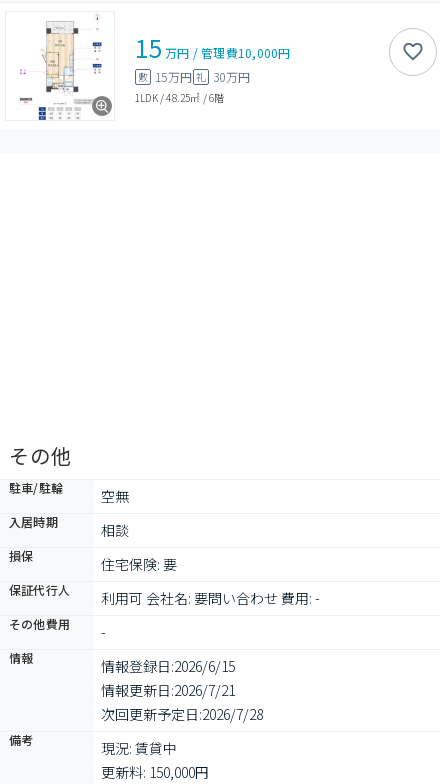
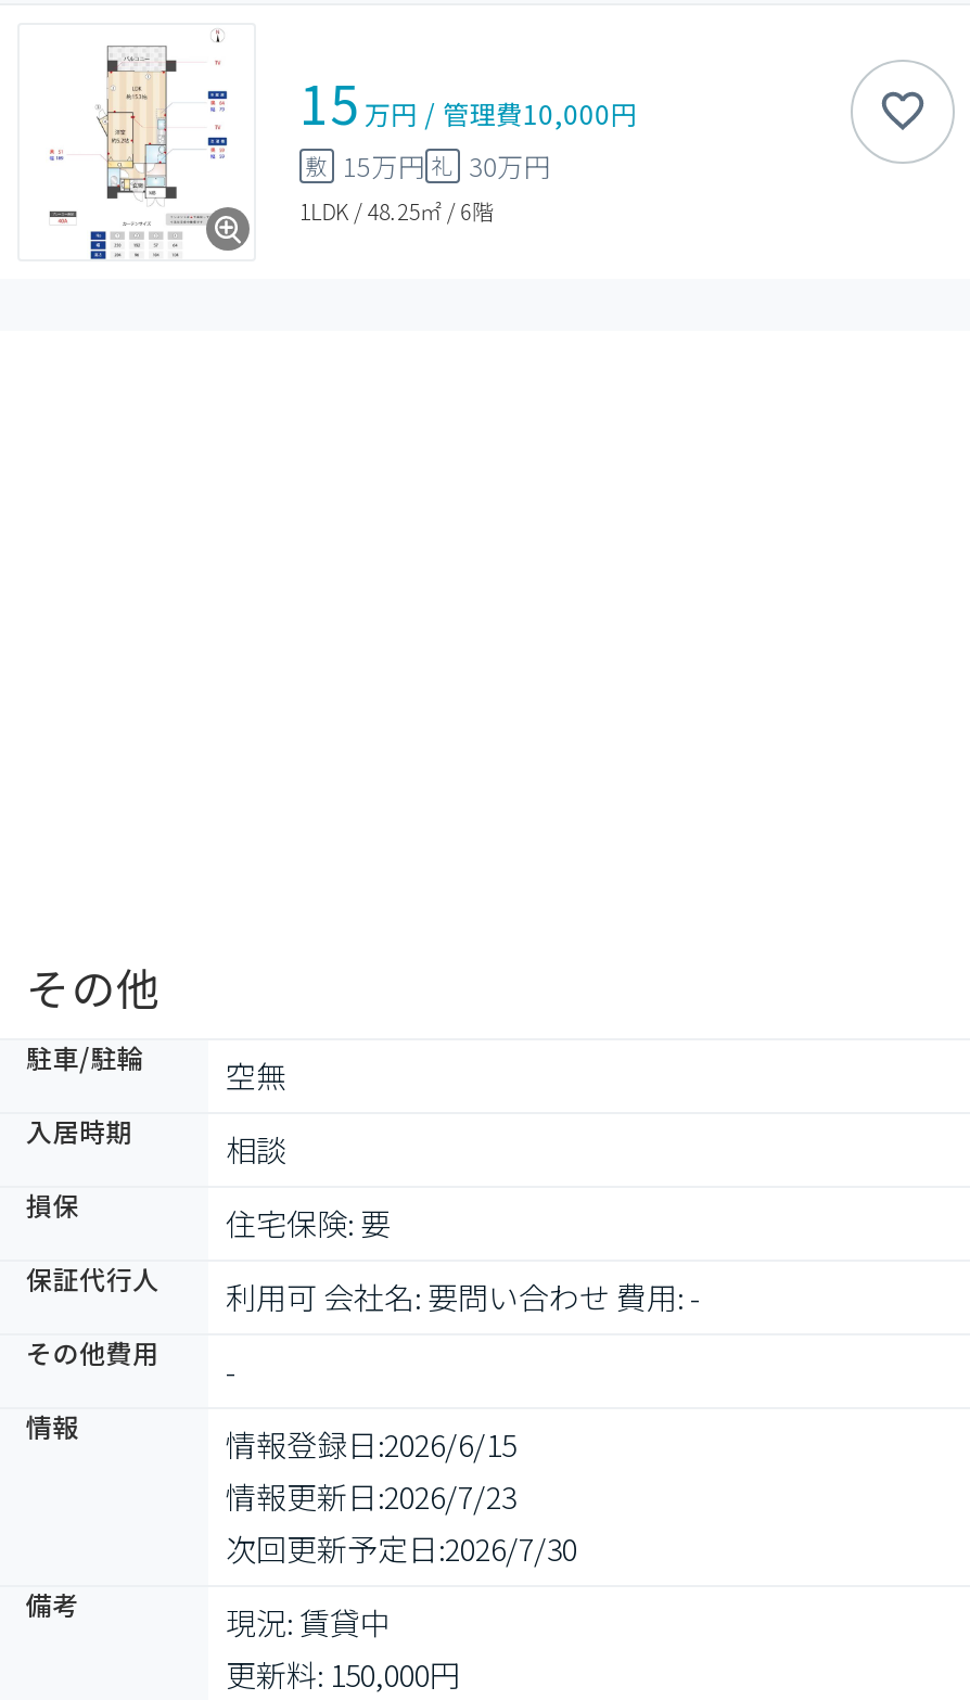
[101,680,235,700] 情報更新日: 2026/7/21 -> [226,1474,516,1518] 情報更新日: 2026/7/23
[101,704,263,724] 次回更新予定日: 2026/7/28 -> [226,1526,577,1570] 次回更新予定日: 2026/7/30

